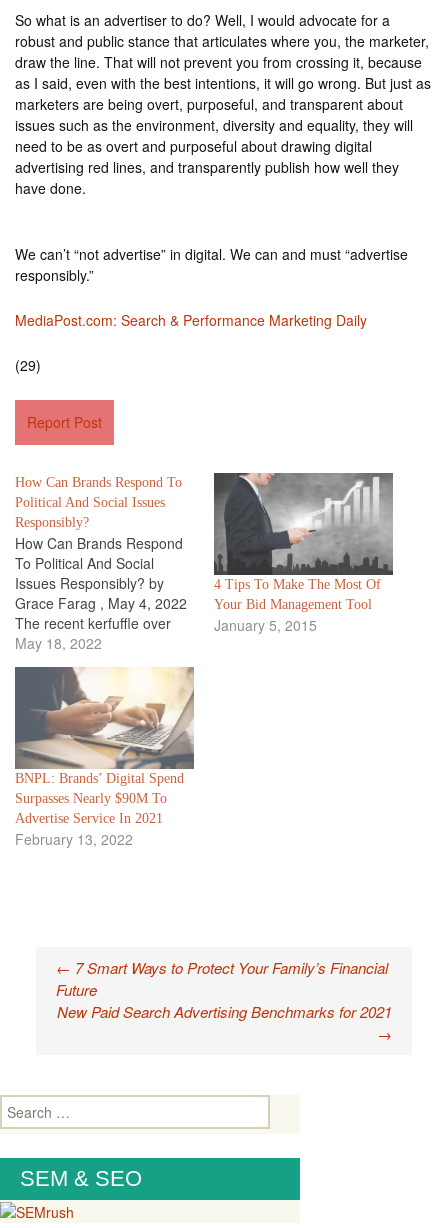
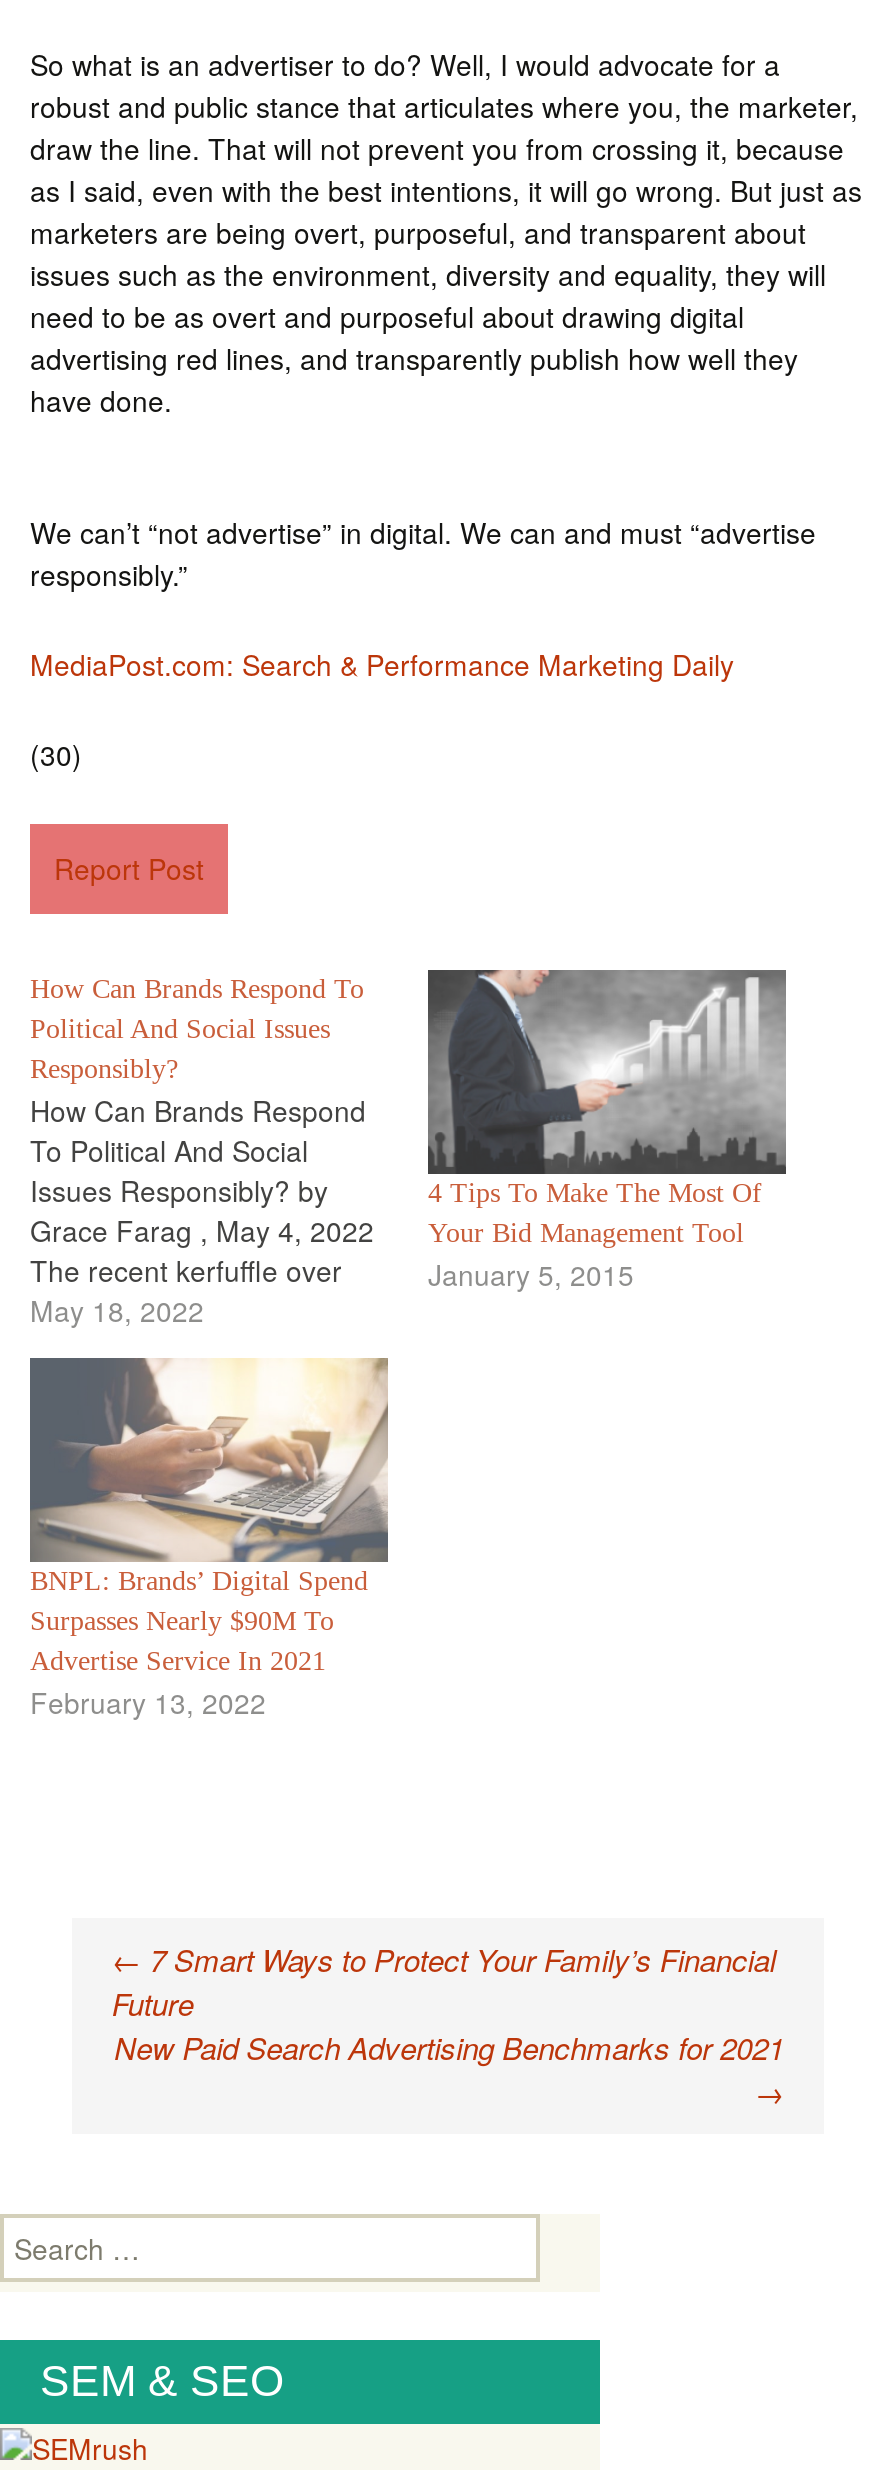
[15,355,41,375] (29) -> [30,734,82,774] (30)

